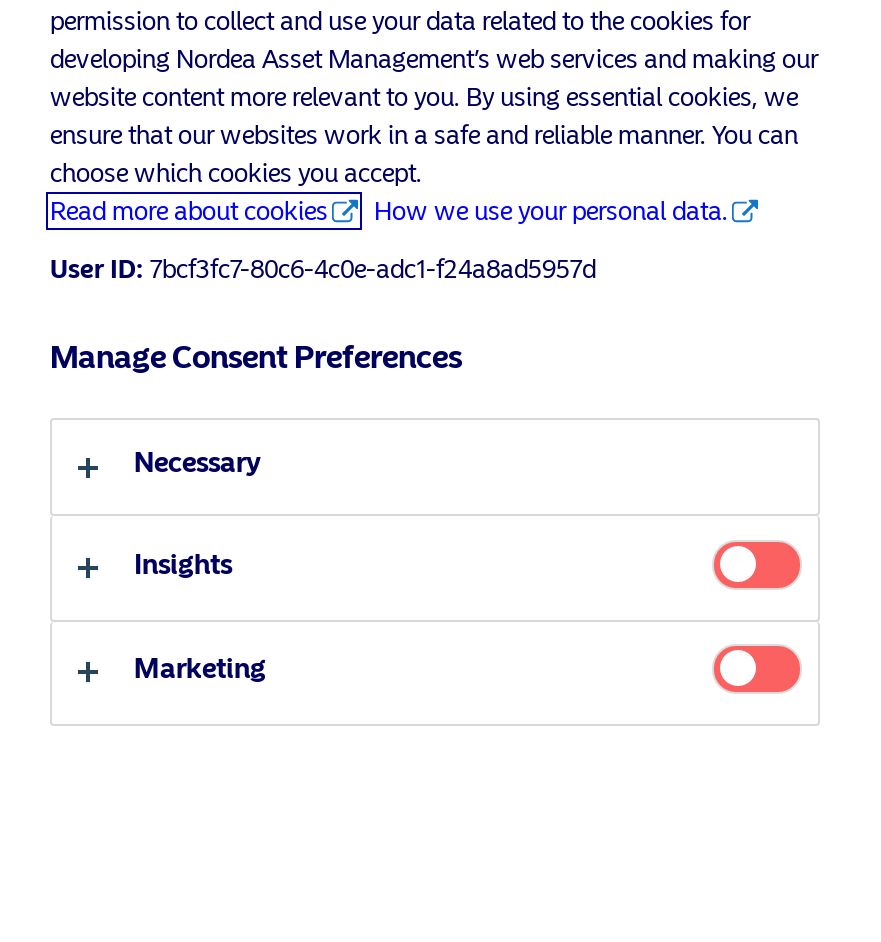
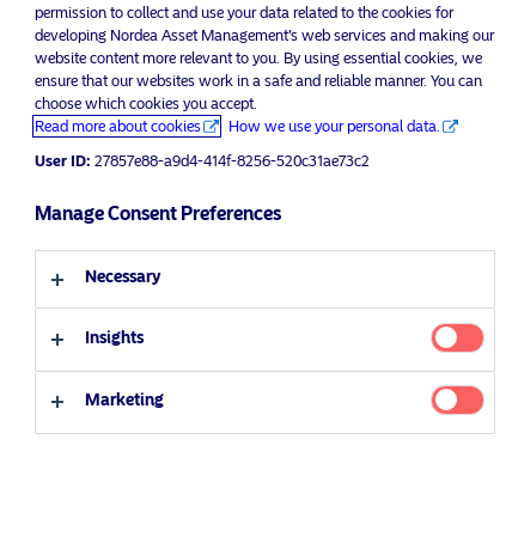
[50,254,596,284] User ID: 7bcf3fc7-80c6-4c0e-adc1-f24a8ad5957d -> [35,152,370,170] User ID: 27857e88-a9d4-414f-8256-520c31ae73c2

